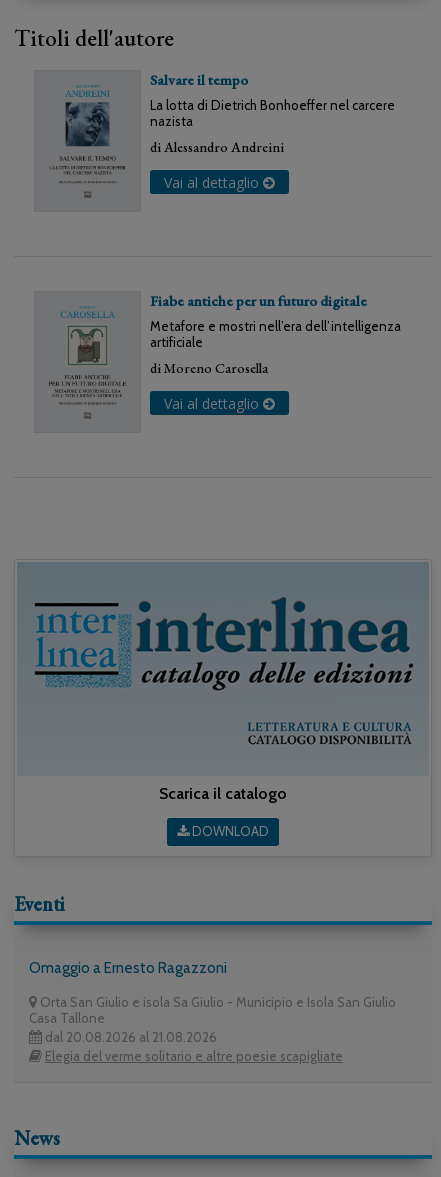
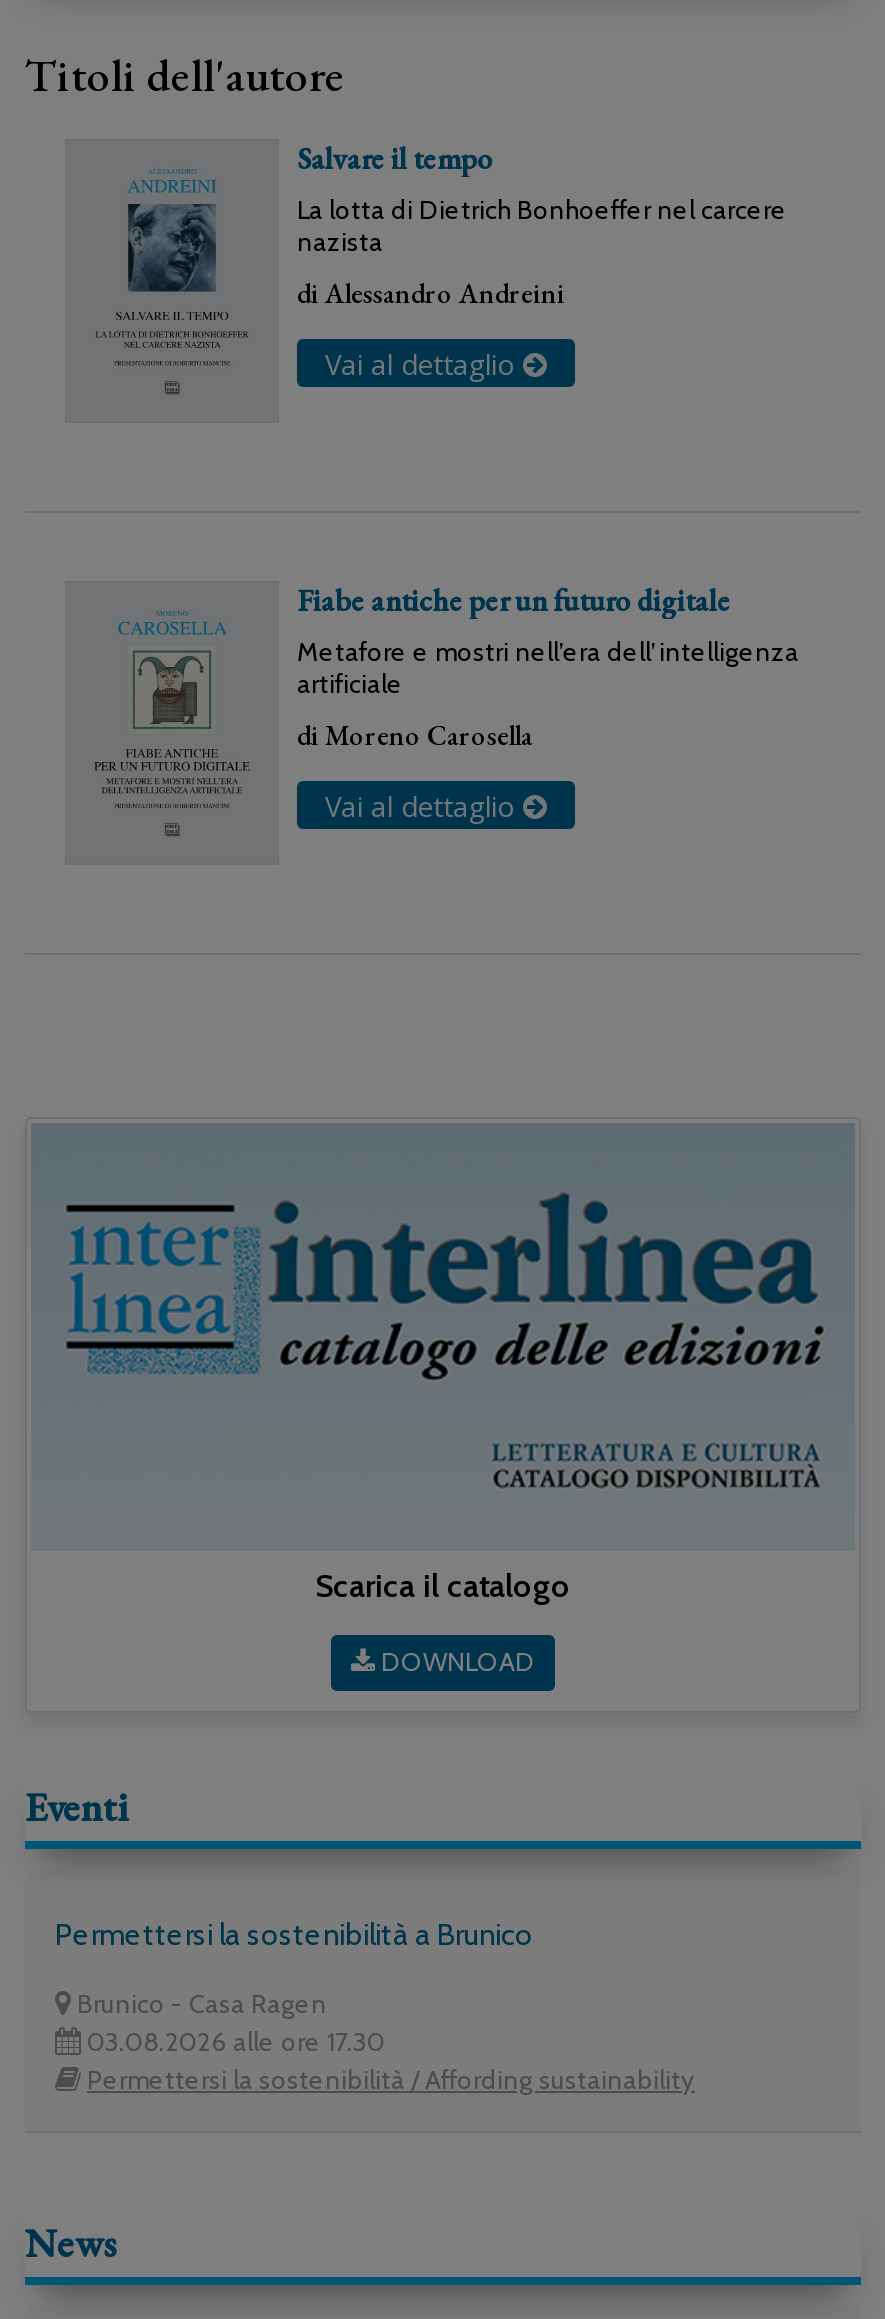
[29,959,227,977] Omaggio a Ernesto Ragazzoni -> [55,1917,533,1953] Permettersi la sostenibilità a Brunico
[29,994,396,1064] Orta San Giulio e isola Sa Giulio - Municipio e Isola San Giulio | Casa Tallone | dal 20.08.2026 al 21.08.2026 | Elegia del verme solitario e altre poesie scapigliate -> [71,1987,695,2095] Brunico - Casa Ragen | 03.08.2026 alle ore 17.30 | Permettersi la sostenibilità / Affording sustainability

